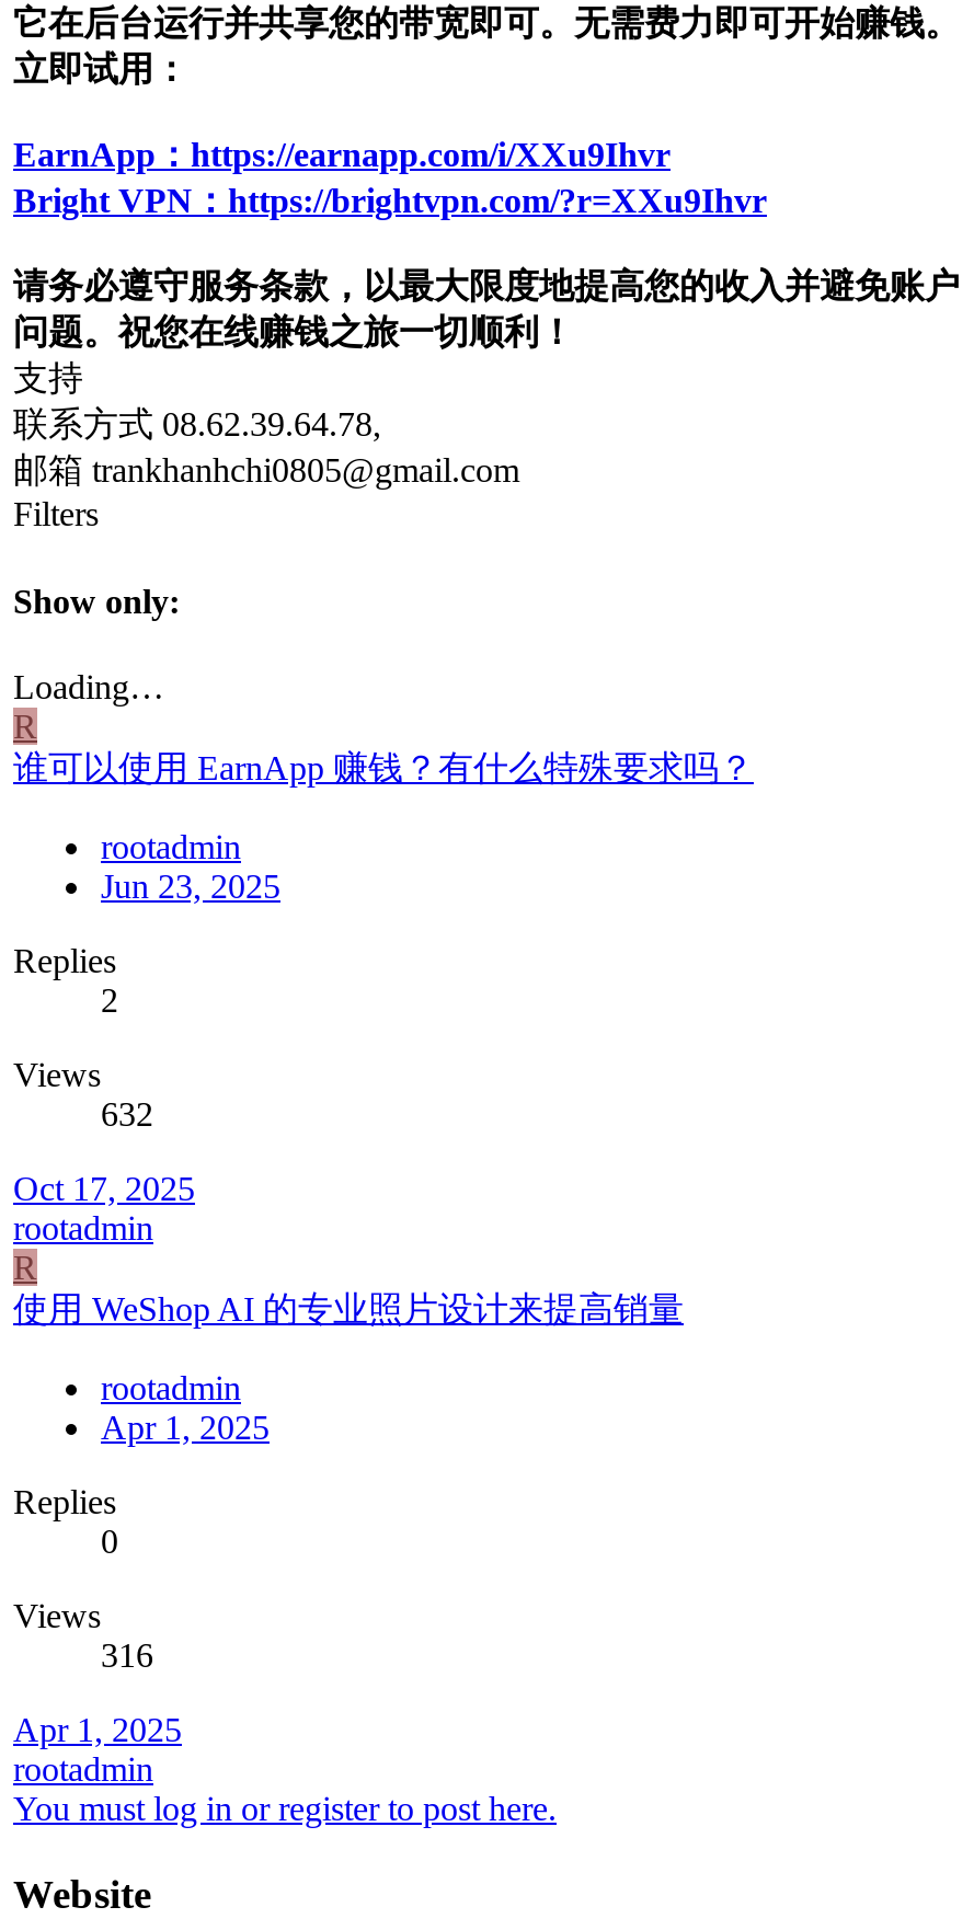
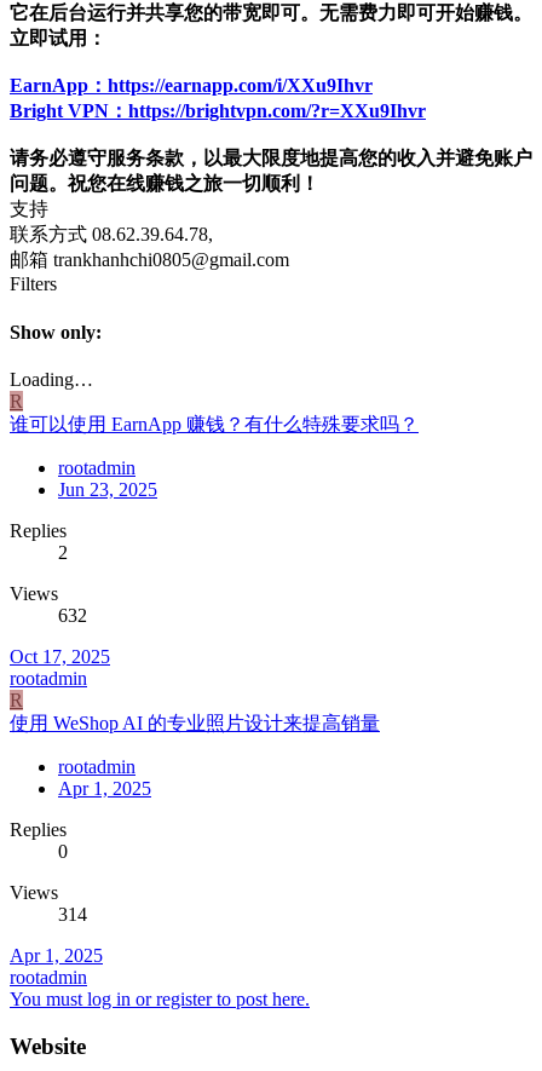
[101,1636,153,1673] 316 -> [58,904,87,924] 314

